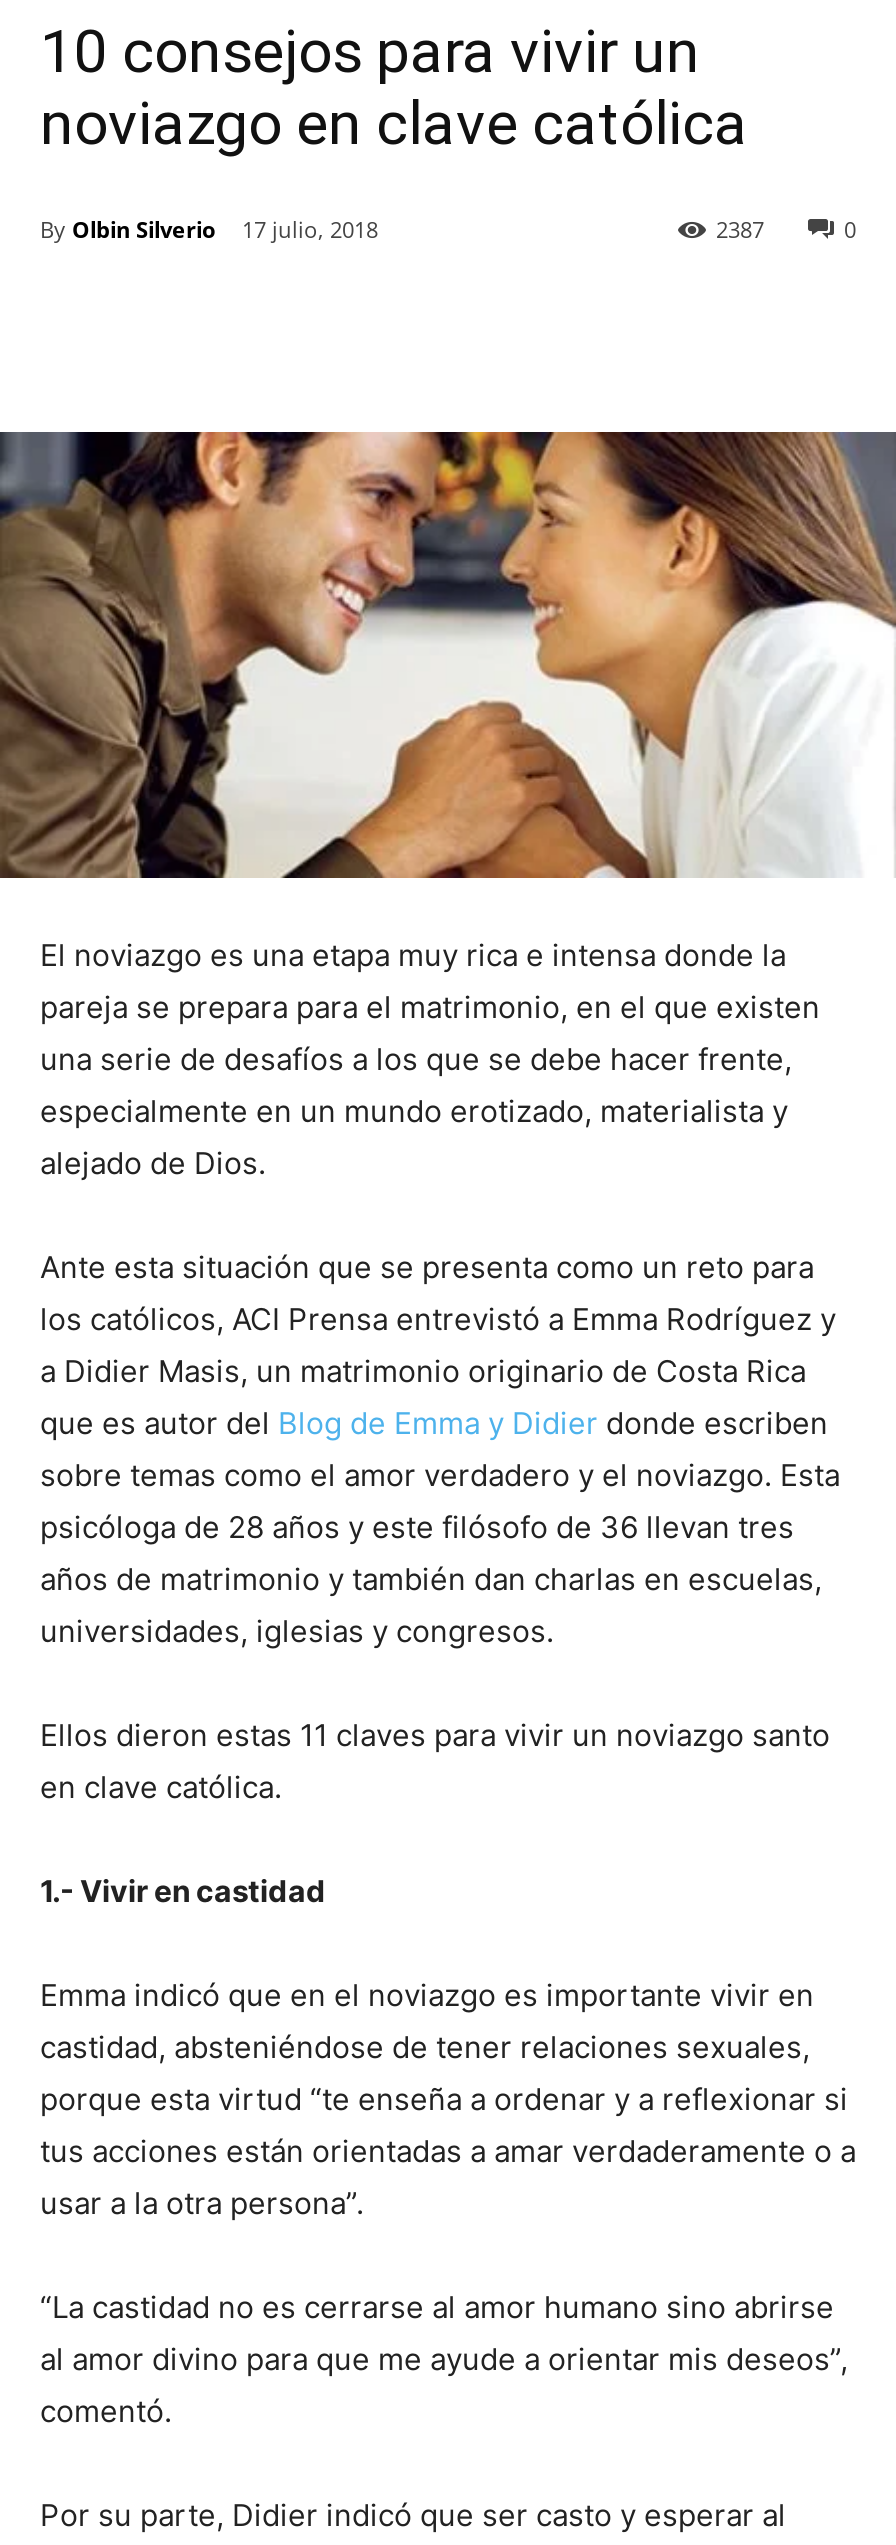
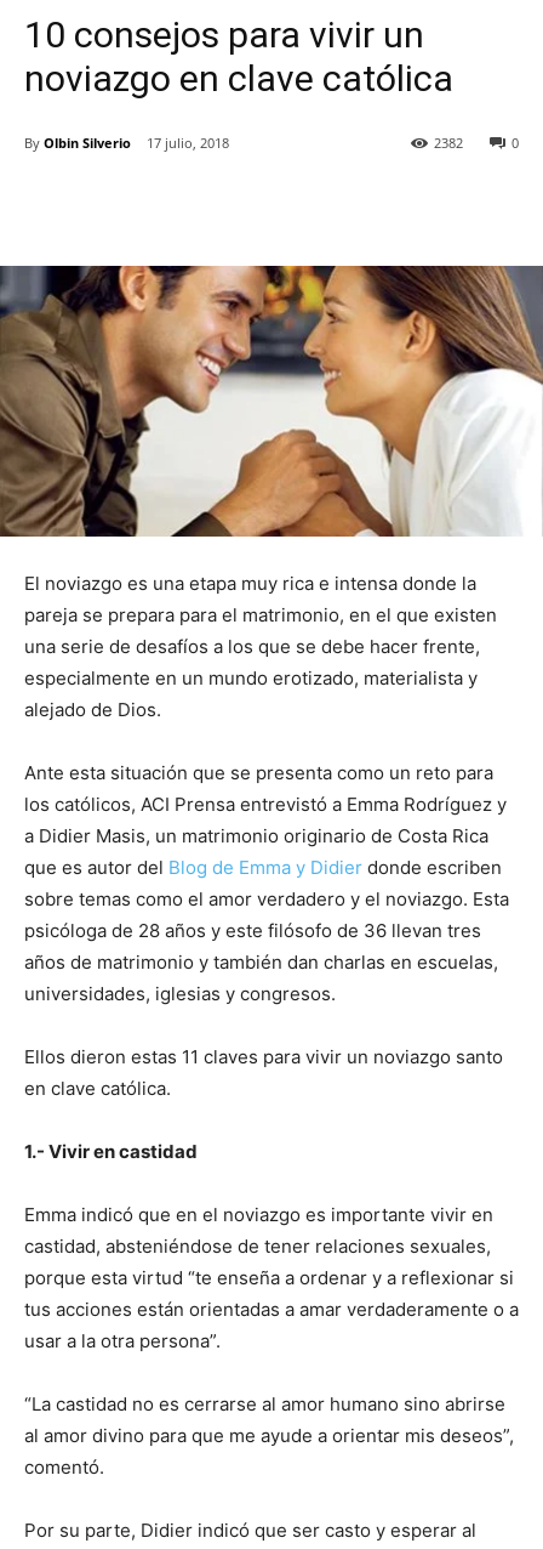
[716,215,764,245] 2387 -> [434,134,463,152] 2382

